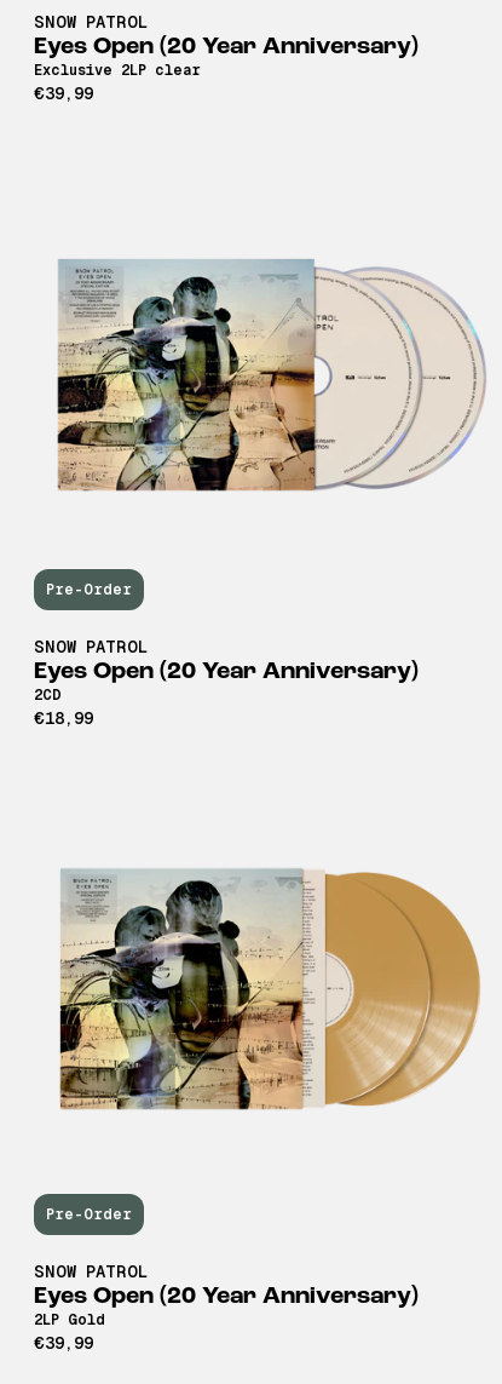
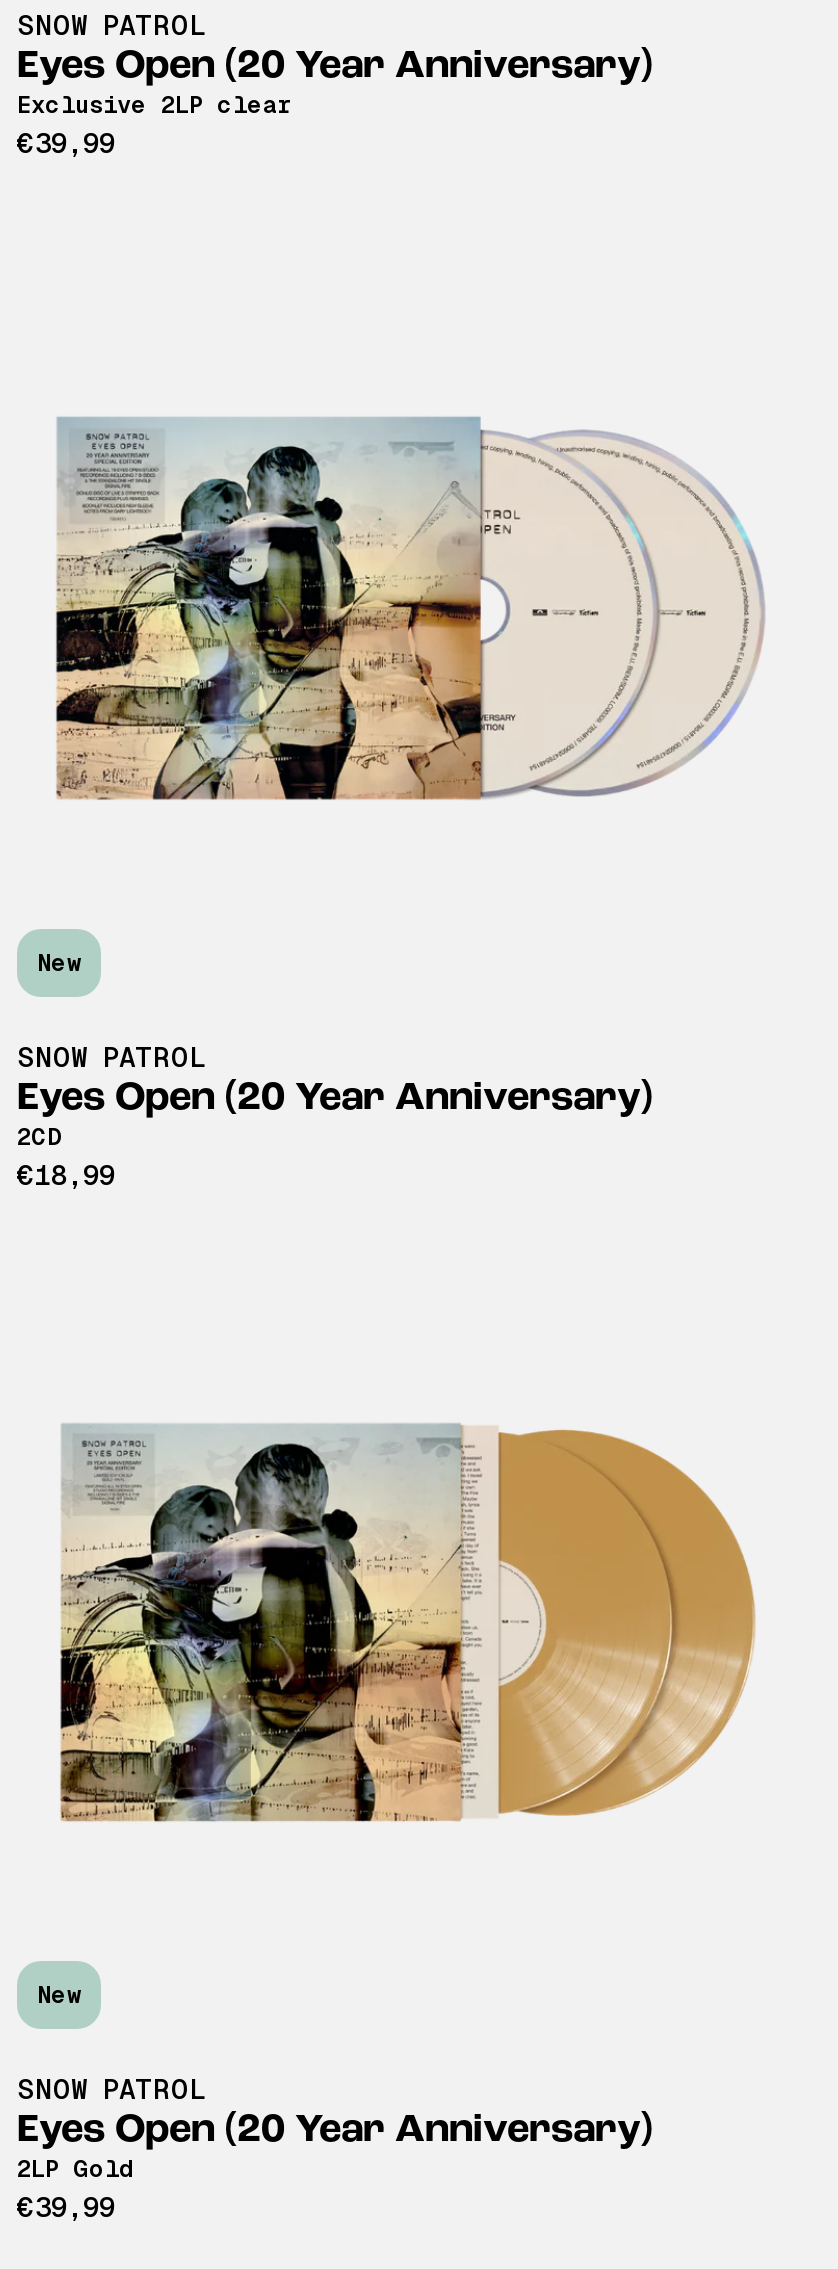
[46,581,132,598] Pre-Order -> [37,949,81,977] New
[46,1206,132,1223] Pre-Order -> [37,1981,81,2009] New

